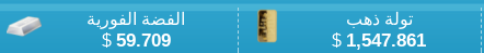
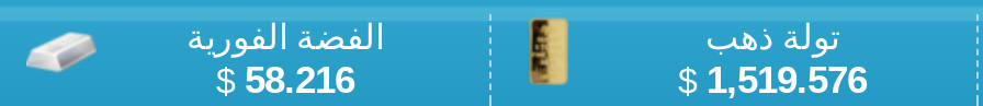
[116,29,170,51] 59.709 -> [245,58,354,102] 58.216
[346,29,426,51] 1,547.861 -> [707,58,867,102] 1,519.576

